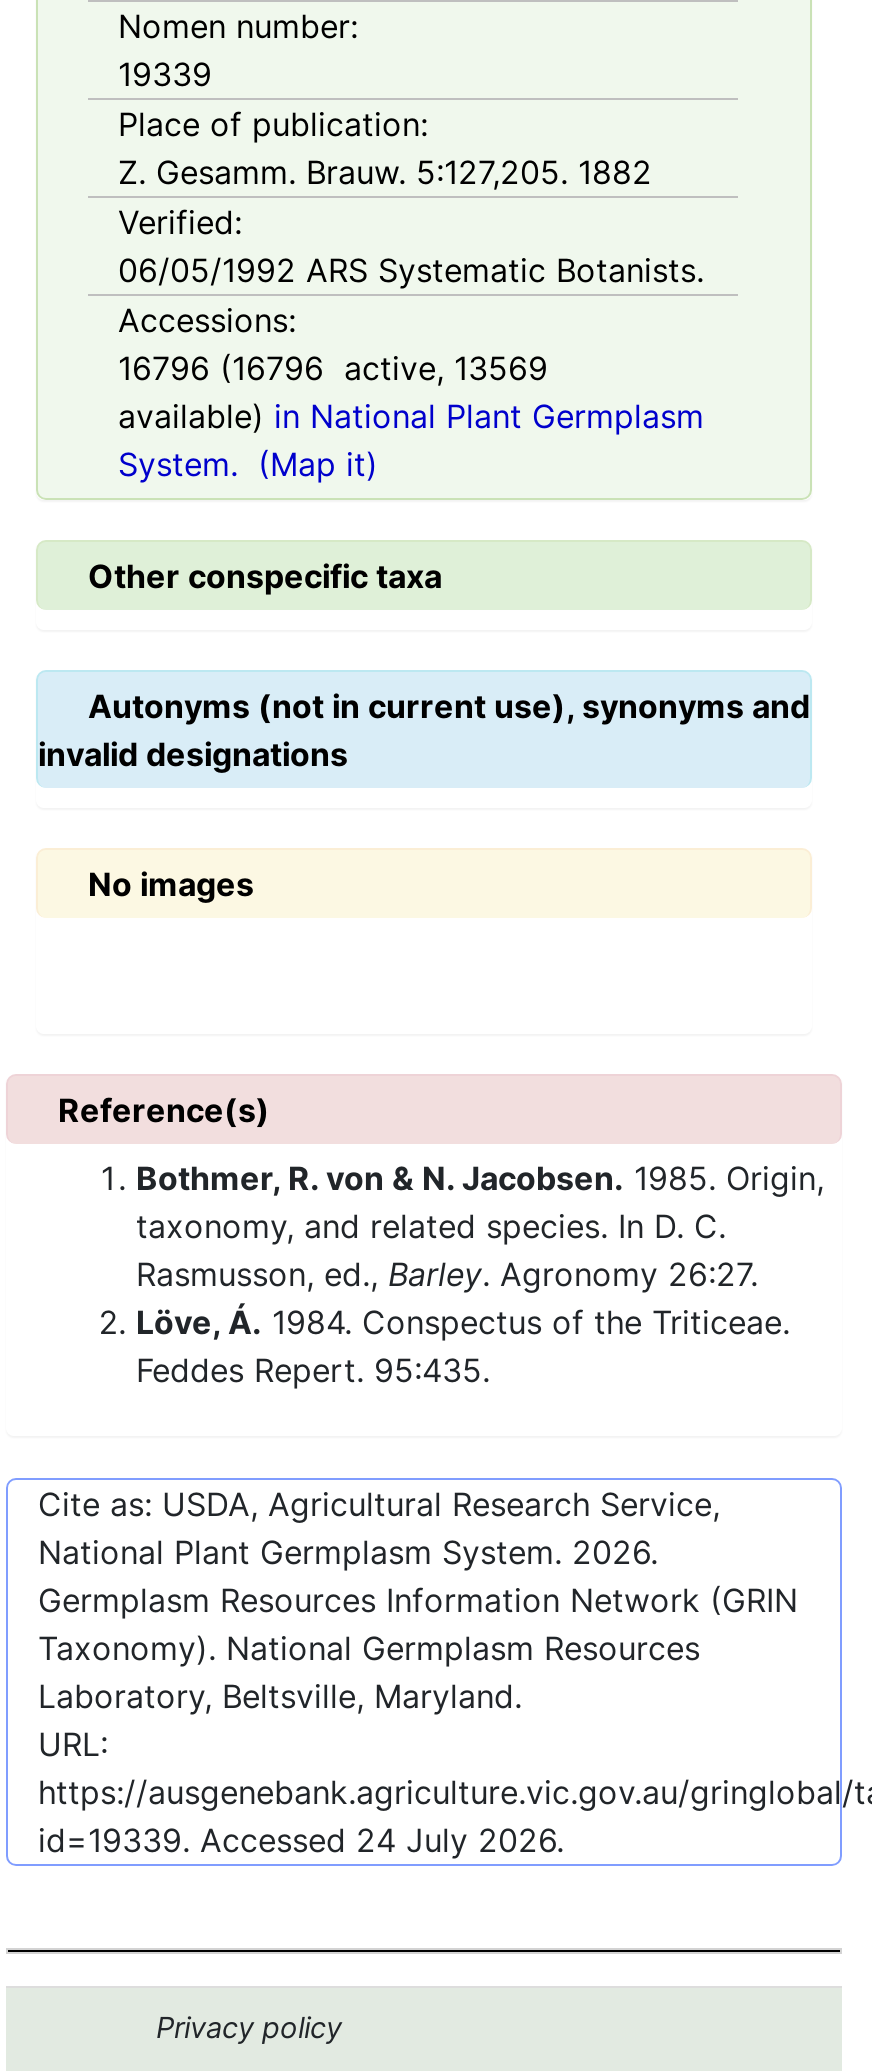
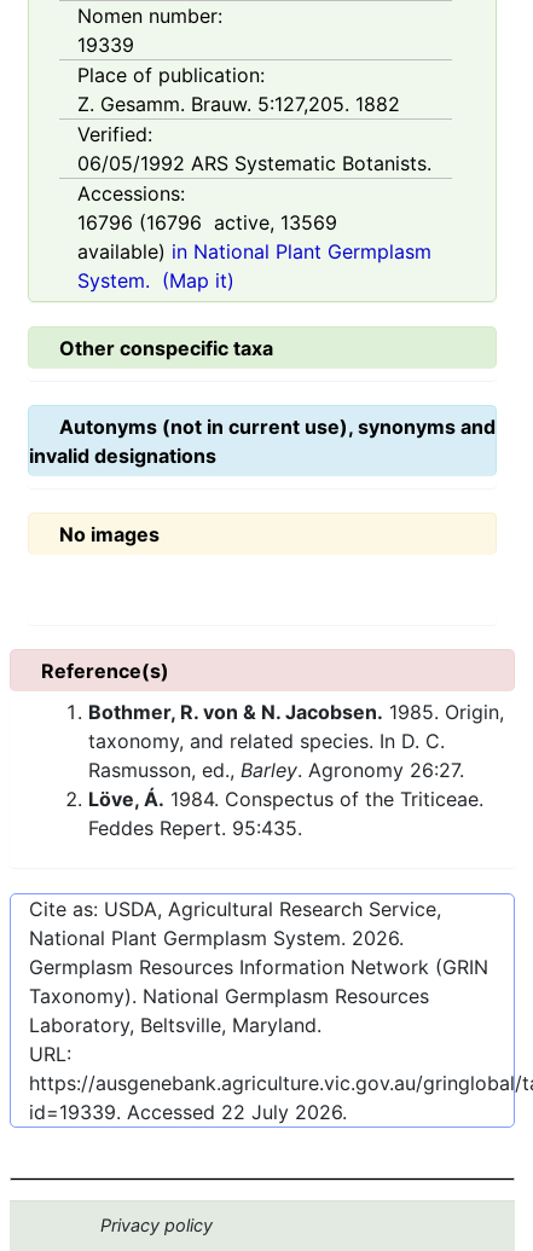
[38,1820,564,1860] id=19339. Accessed 24 July 2026. -> [29,1100,347,1124] id=19339. Accessed 22 July 2026.

